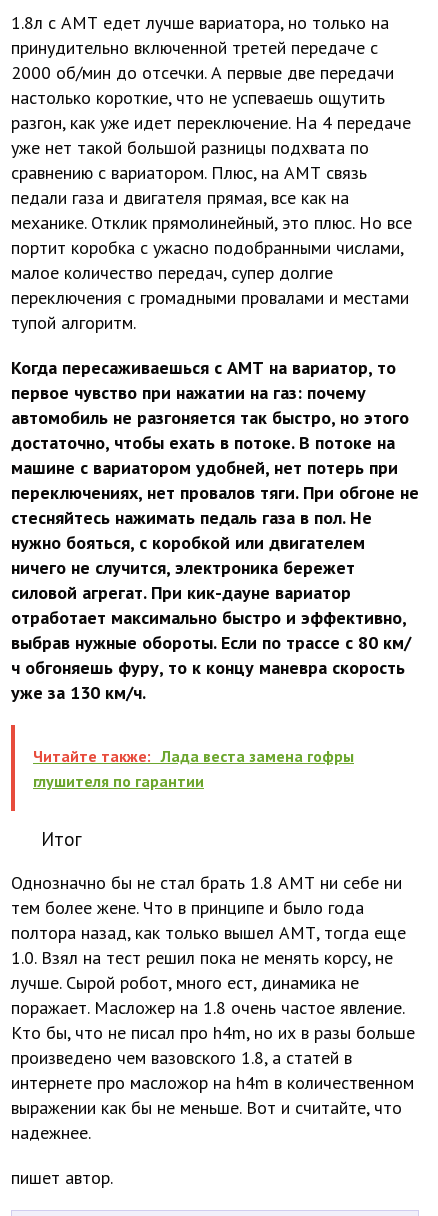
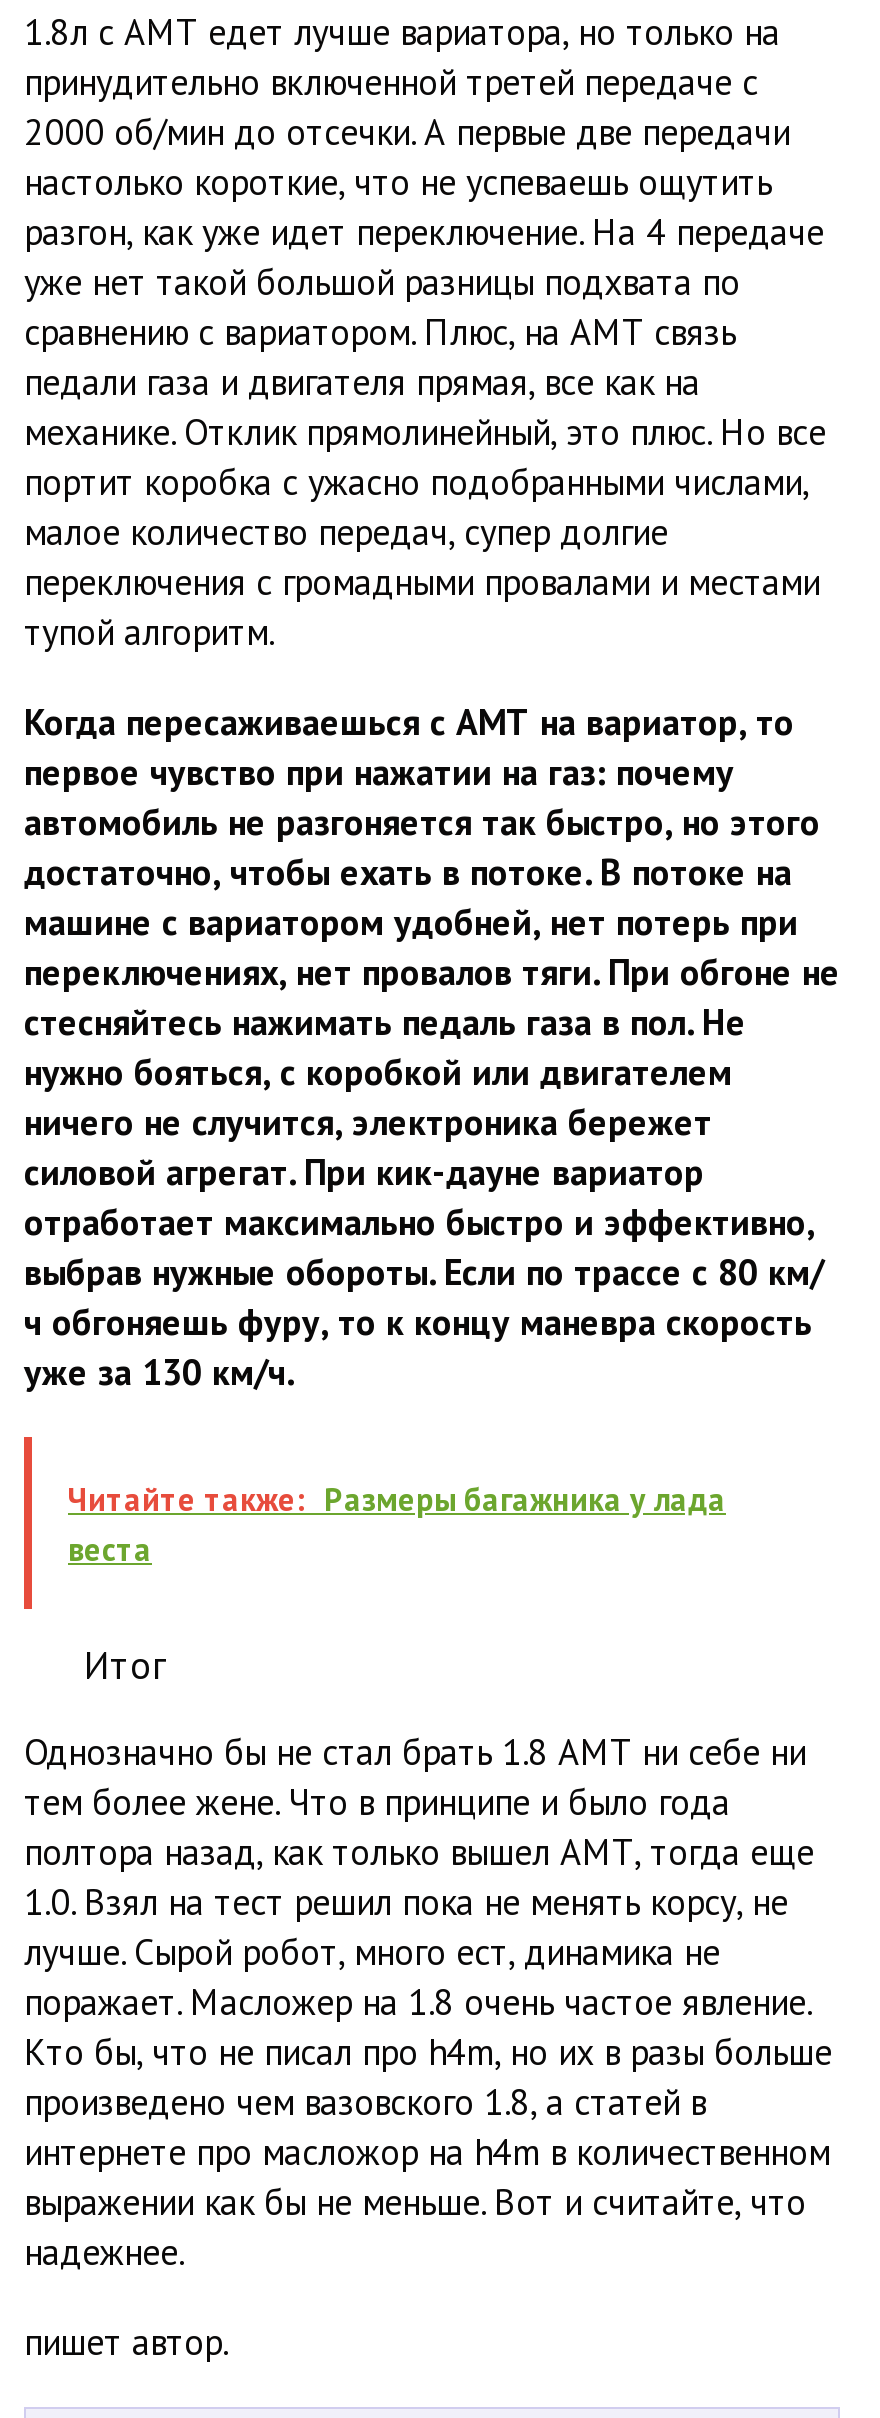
[33,746,354,791] Читайте также: Лада веста замена гофры | глушителя по гарантии -> [68,1479,726,1569] Читайте также: Размеры багажника у лада | веста

